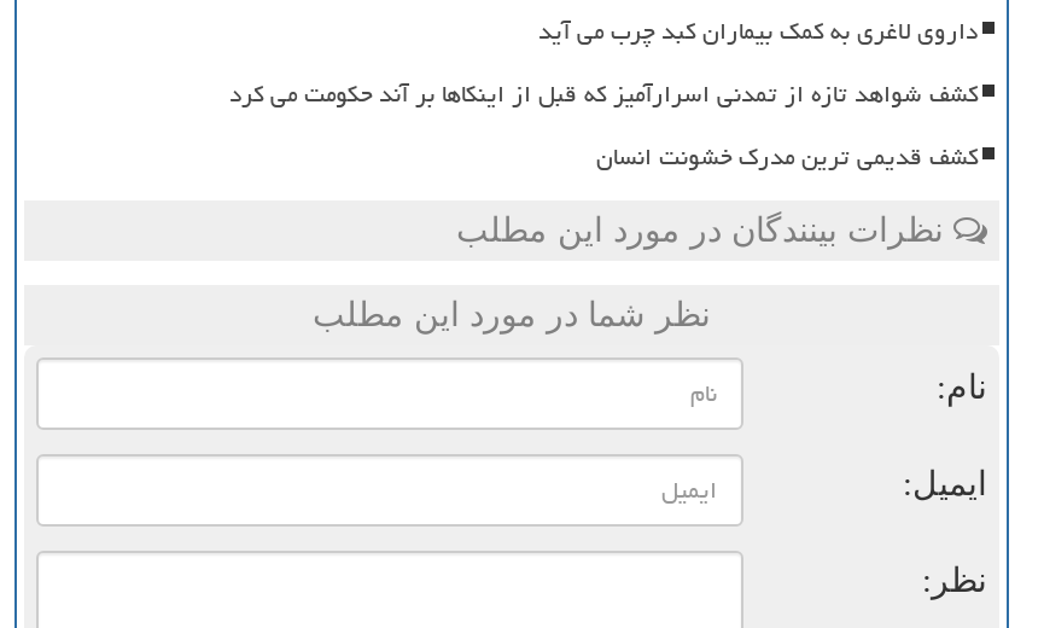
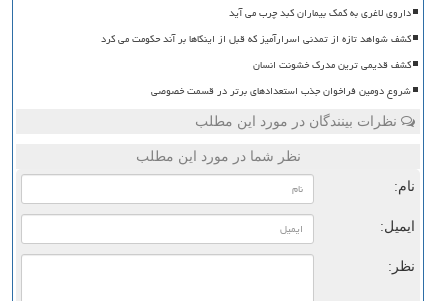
none -> [151,81,411,101] شروع دومین فراخوان جذب استعدادهای برتر در قسمت خصوصی

